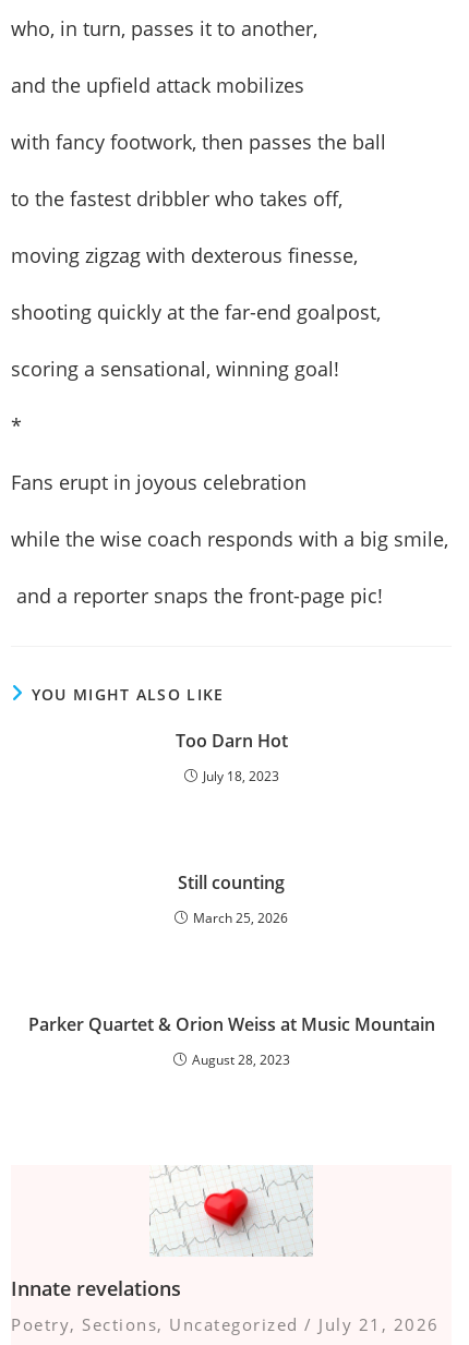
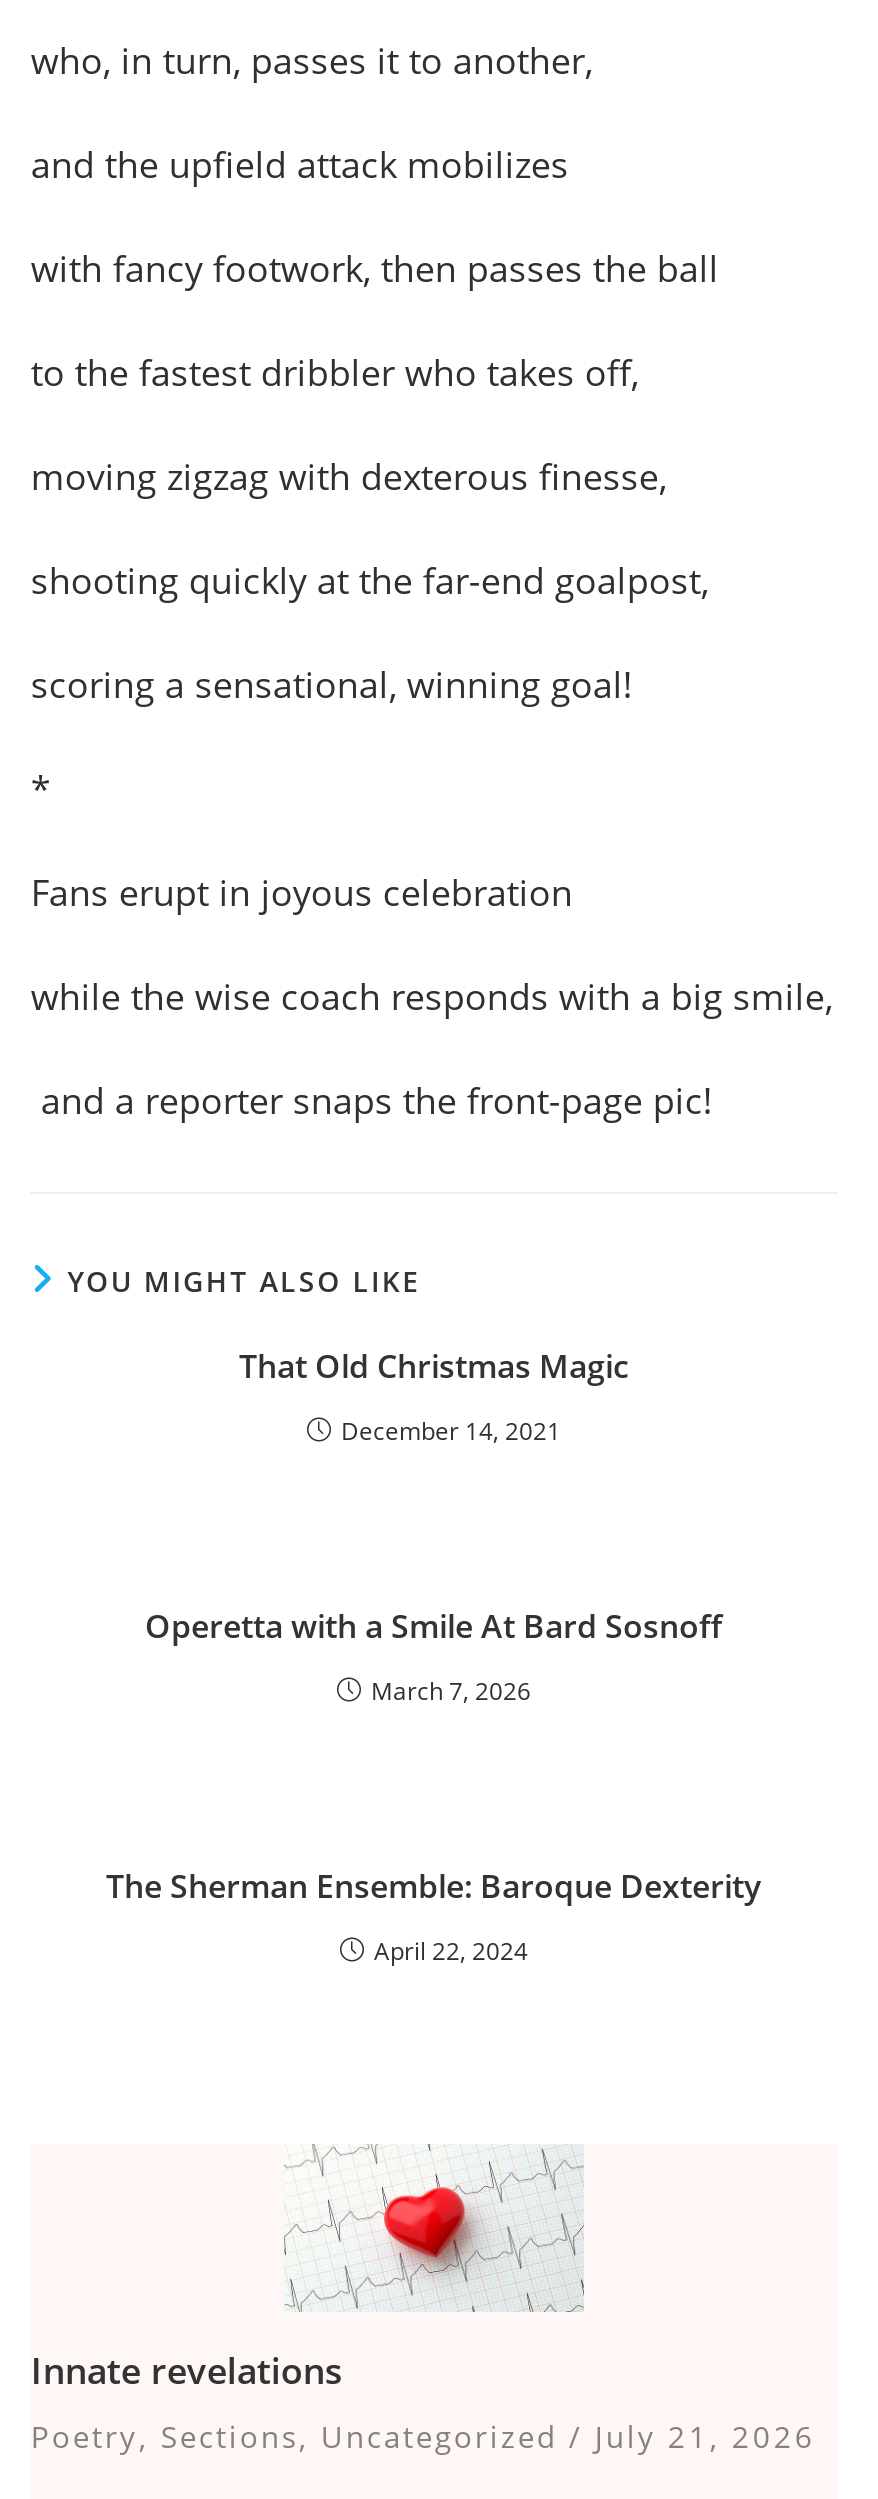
[175,729,287,753] Too Darn Hot -> [239,1344,629,1388] That Old Christmas Magic
[202,767,279,785] July 18, 2023 -> [341,1414,561,1448] December 14, 2021
[178,870,285,894] Still counting -> [145,1604,723,1648] Operetta with a Smile At Bard Sosnoff
[193,909,288,927] March 25, 2026 -> [371,1674,531,1708] March 7, 2026
[28,1012,435,1036] Parker Quartet & Orion Weiss at Music Mountain -> [106,1864,762,1908] The Sherman Ensemble: Baroque Dexterity
[191,1050,290,1069] August 28, 2023 -> [374,1934,528,1968] April 22, 2024

